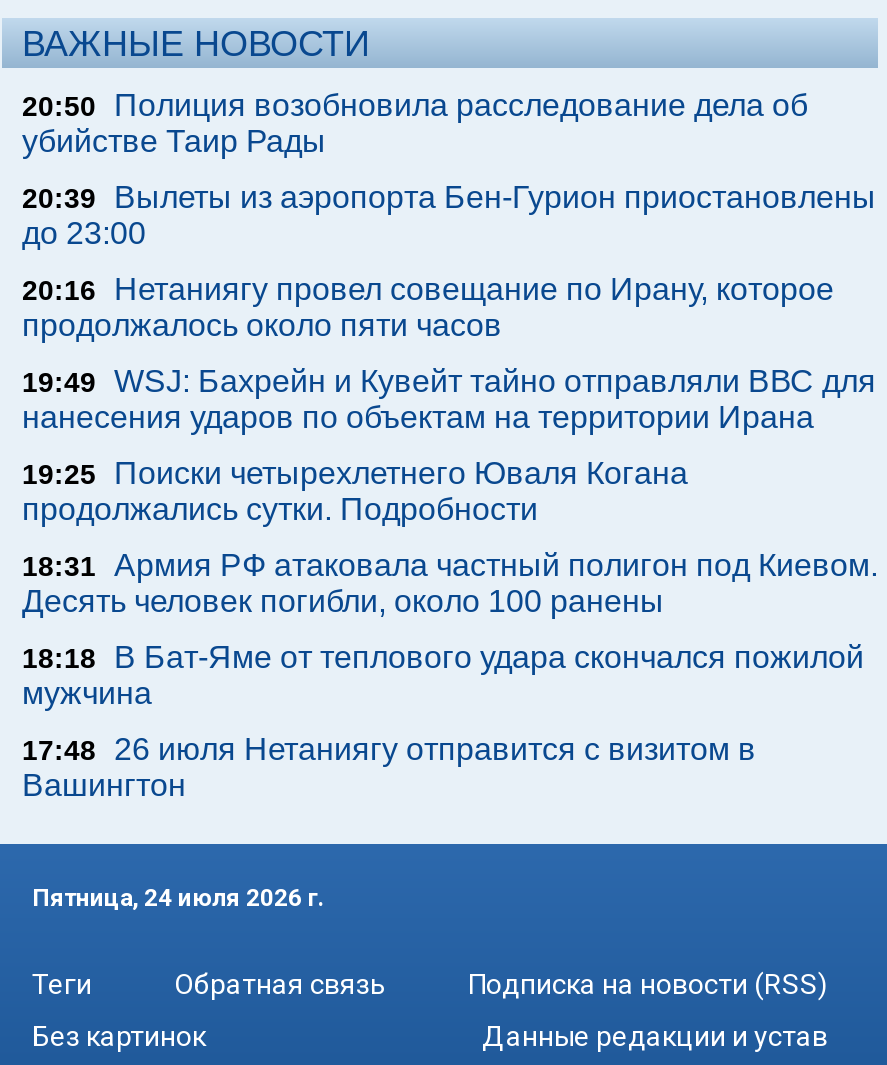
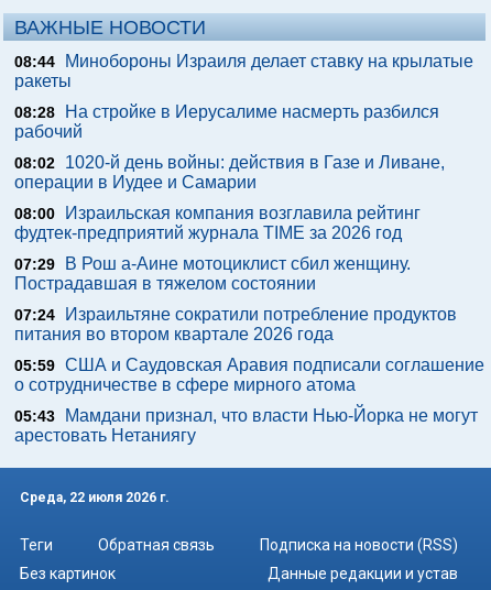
[22,88,808,158] 20:50 Полиция возобновила расследование дела об | убийстве Таир Рады -> [14,52,473,91] 08:44 Минобороны Израиля делает ставку на крылатые | ракеты
[22,180,876,250] 20:39 Вылеты из аэропорта Бен-Гурион приостановлены | до 23:00 -> [14,103,439,141] 08:28 На стройке в Иерусалиме насмерть разбился | рабочий
[22,272,834,342] 20:16 Нетаниягу провел совещание по Ирану, которое | продолжалось около пяти часов -> [14,153,445,192] 08:02 1020-й день войны: действия в Газе и Ливане, | операции в Иудее и Самарии
[22,364,876,434] 19:49 WSJ: Бахрейн и Кувейт тайно отправляли ВВС для | нанесения ударов по объектам на территории Ирана -> [14,204,421,243] 08:00 Израильская компания возглавила рейтинг | фудтек-предприятий журнала TIME за 2026 год
[22,456,688,526] 19:25 Поиски четырехлетнего Юваля Когана | продолжались сутки. Подробности -> [14,255,411,293] 07:29 В Рош а-Аине мотоциклист сбил женщину. | Пострадавшая в тяжелом состоянии
[22,548,878,618] 18:31 Армия РФ атаковала частный полигон под Киевом. | Десять человек погибли, около 100 ранены -> [14,305,457,344] 07:24 Израильтяне сократили потребление продуктов | питания во втором квартале 2026 года
[22,640,864,710] 18:18 В Бат-Яме от теплового удара скончался пожилой | мужчина -> [14,356,484,395] 05:59 США и Саудовская Аравия подписали соглашение | о сотрудничестве в сфере мирного атома
[22,732,756,802] 17:48 26 июля Нетаниягу отправится с визитом в | Вашингтон -> [14,407,478,445] 05:43 Мамдани признал, что власти Нью-Йорка не могут | арестовать Нетаниягу
[32,884,326,912] Пятница, 24 июля 2026 г. -> [20,490,170,506] Среда, 22 июля 2026 г.

